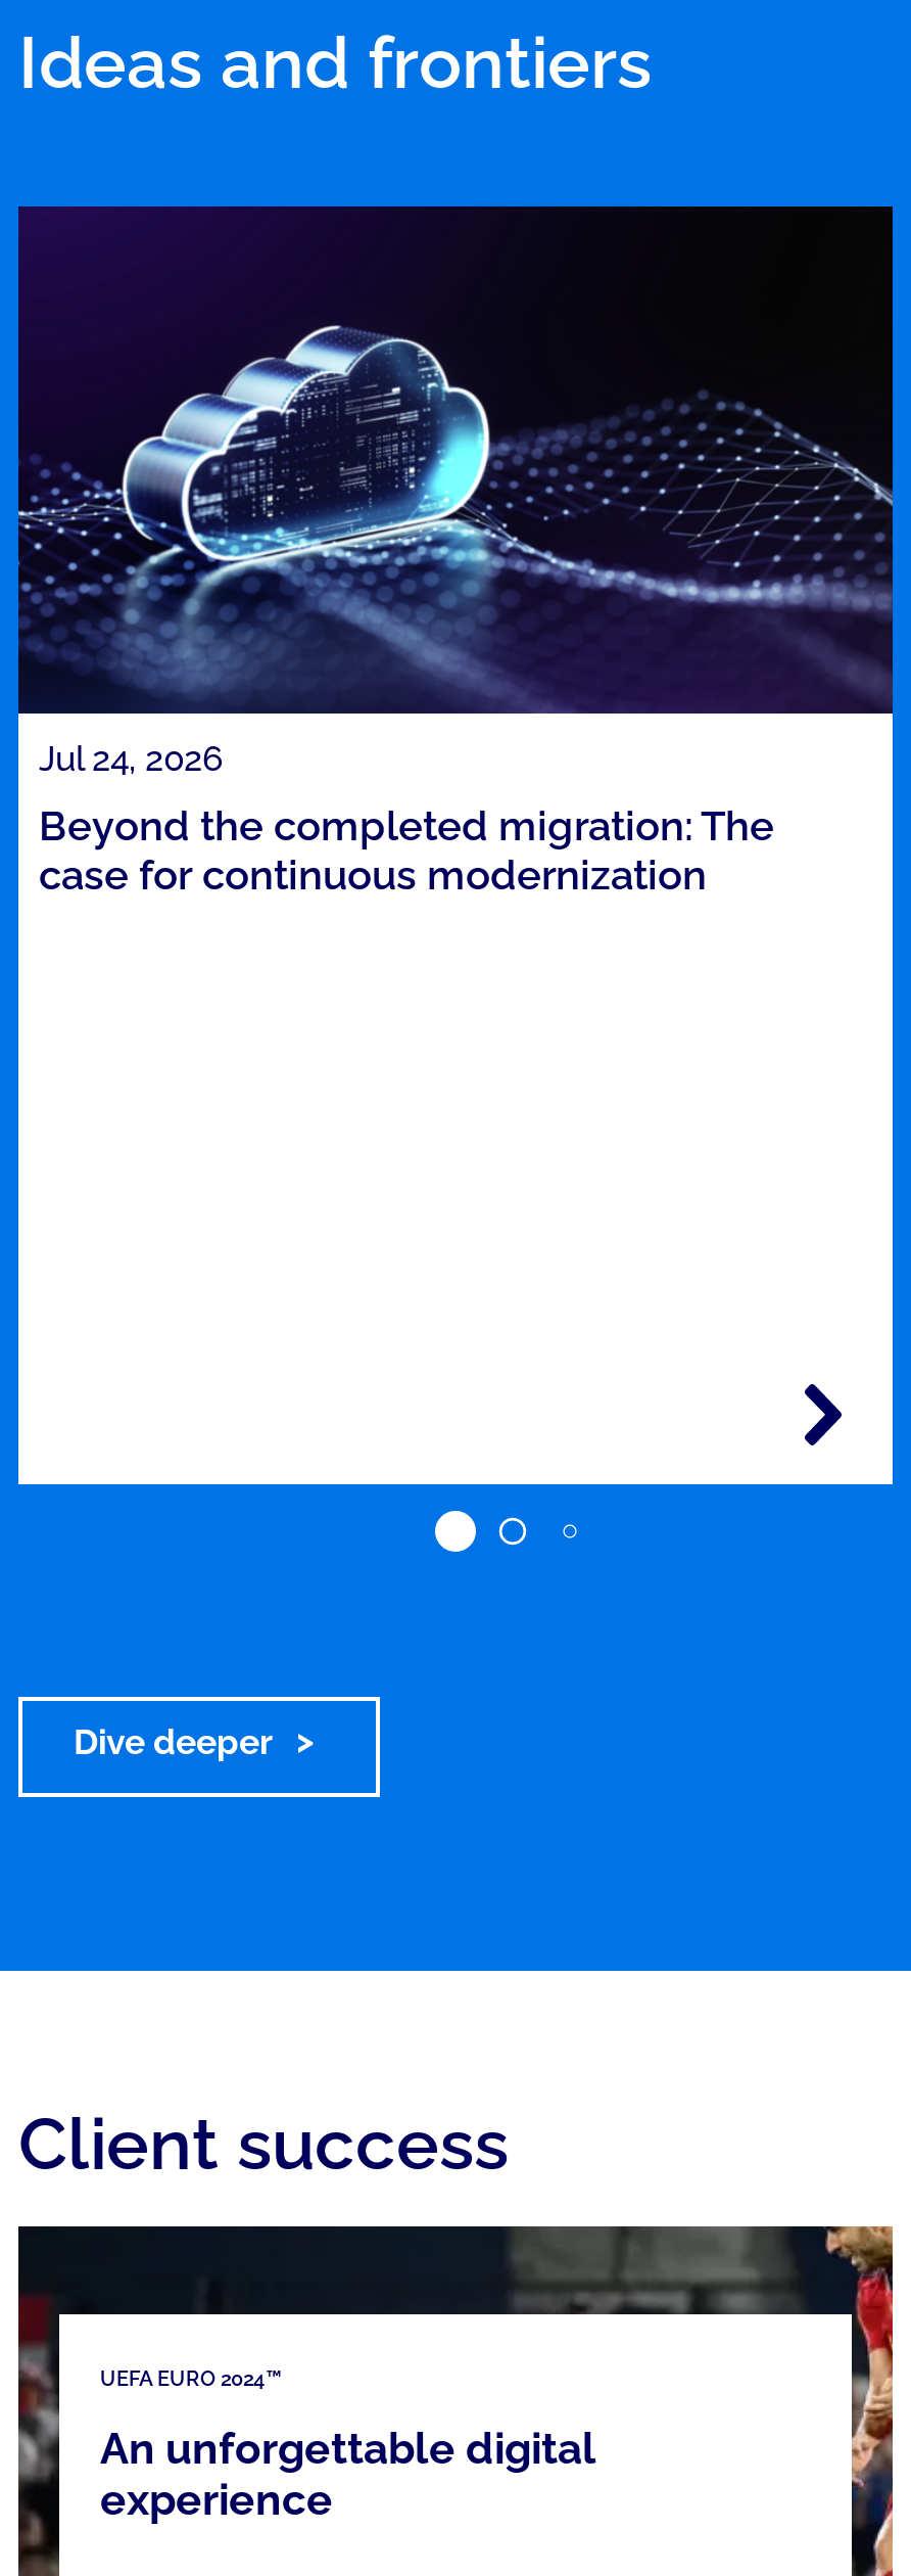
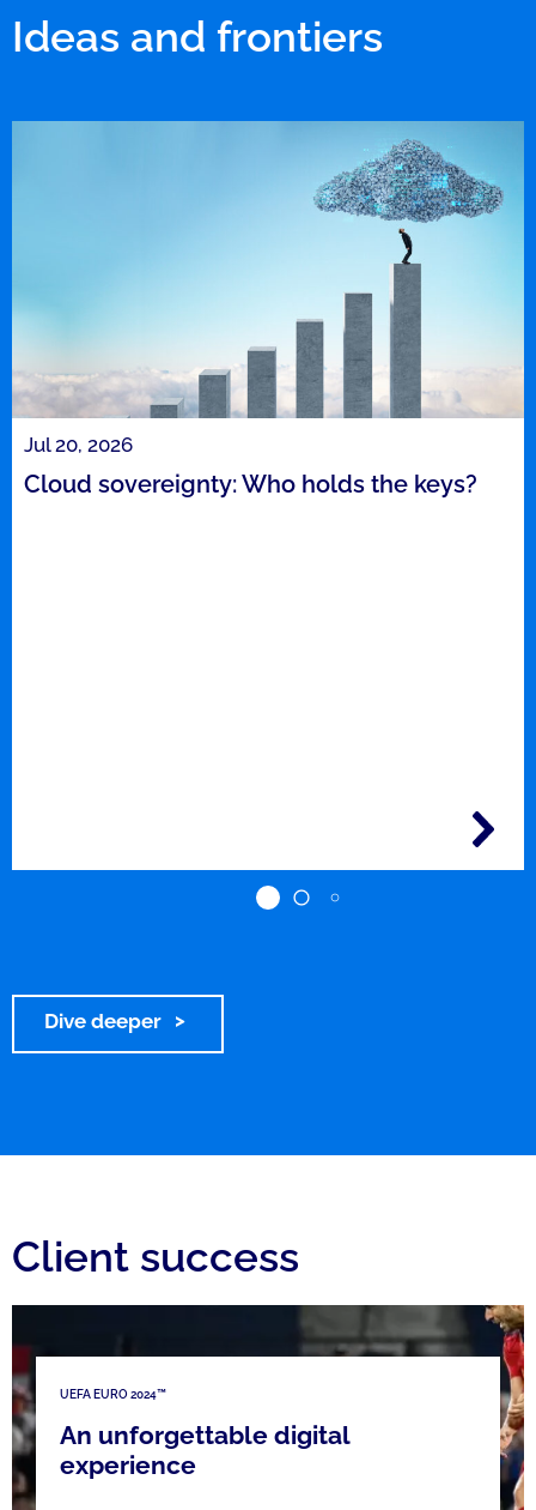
[16,204,895,779] [image] | Jul 24, 2026 -> [11,120,525,456] [image] | Jul 20, 2026
[39,801,774,899] Beyond the completed migration: The | case for continuous modernization -> [24,470,477,498] Cloud sovereignty: Who holds the keys?

